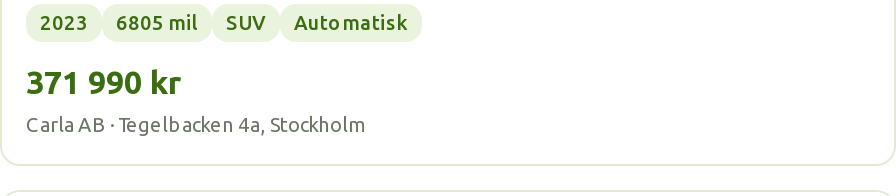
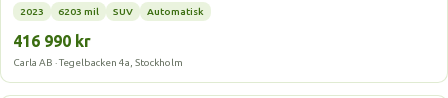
[40,12,408,34] 2023 6805 mil SUV Automatisk -> [20,6,204,17] 2023 6203 mil SUV Automatisk
[26,64,182,100] 371 990 kr -> [13,32,91,50] 416 990 kr

